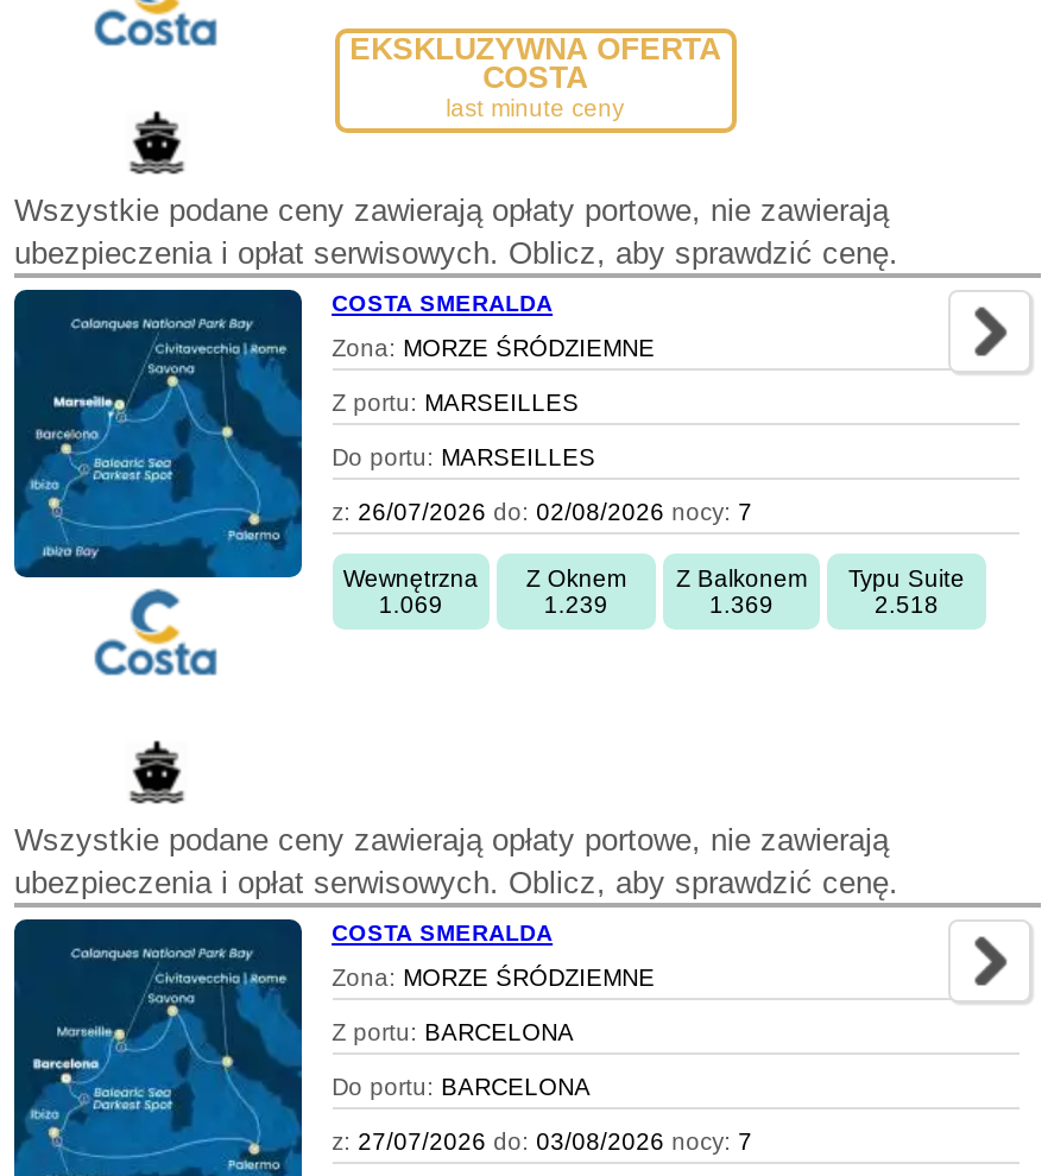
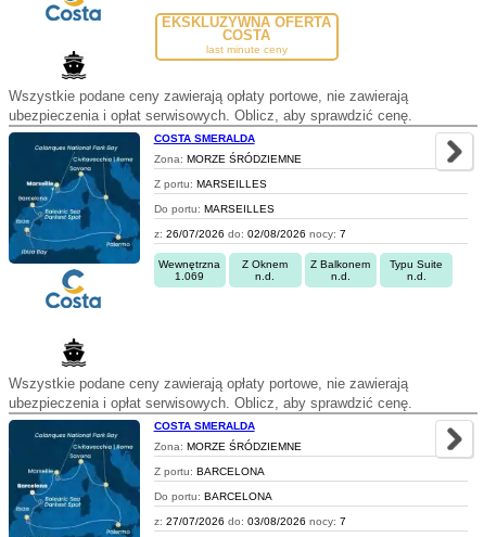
[544,591,608,617] 1.239 -> [255,270,275,282] n.d.
[709,591,774,617] 1.369 -> [331,270,351,282] n.d.
[875,591,939,617] 2.518 -> [406,270,426,282] n.d.

